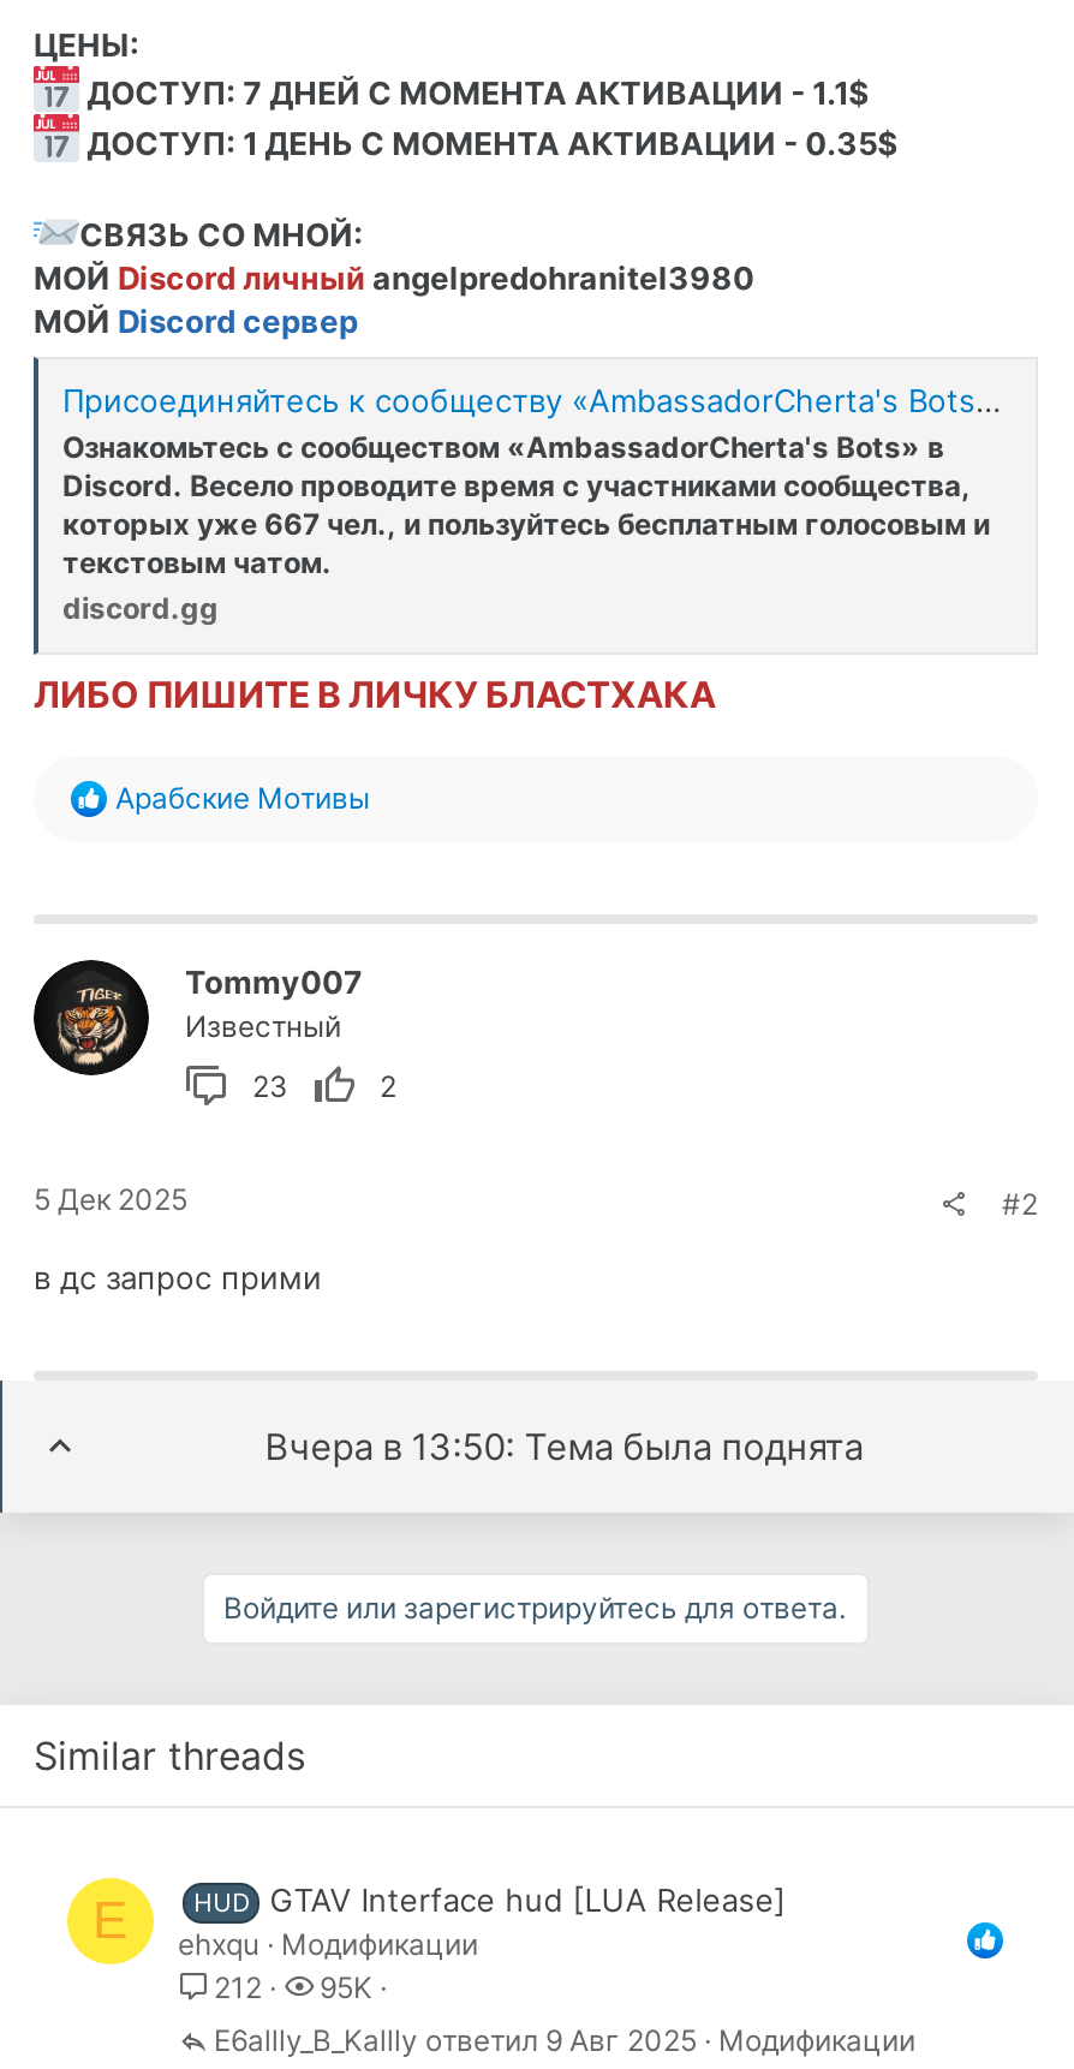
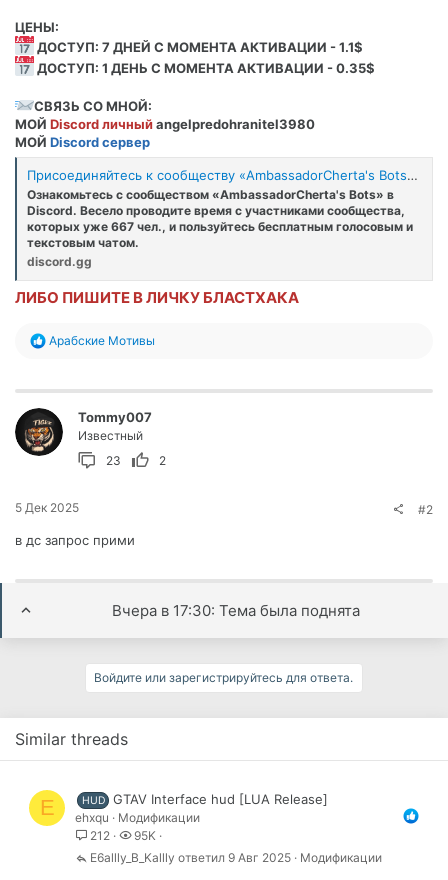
[265,1425,863,1470] Вчера в 13:50: Тема была поднята -> [112,601,360,620] Вчера в 17:30: Тема была поднята

